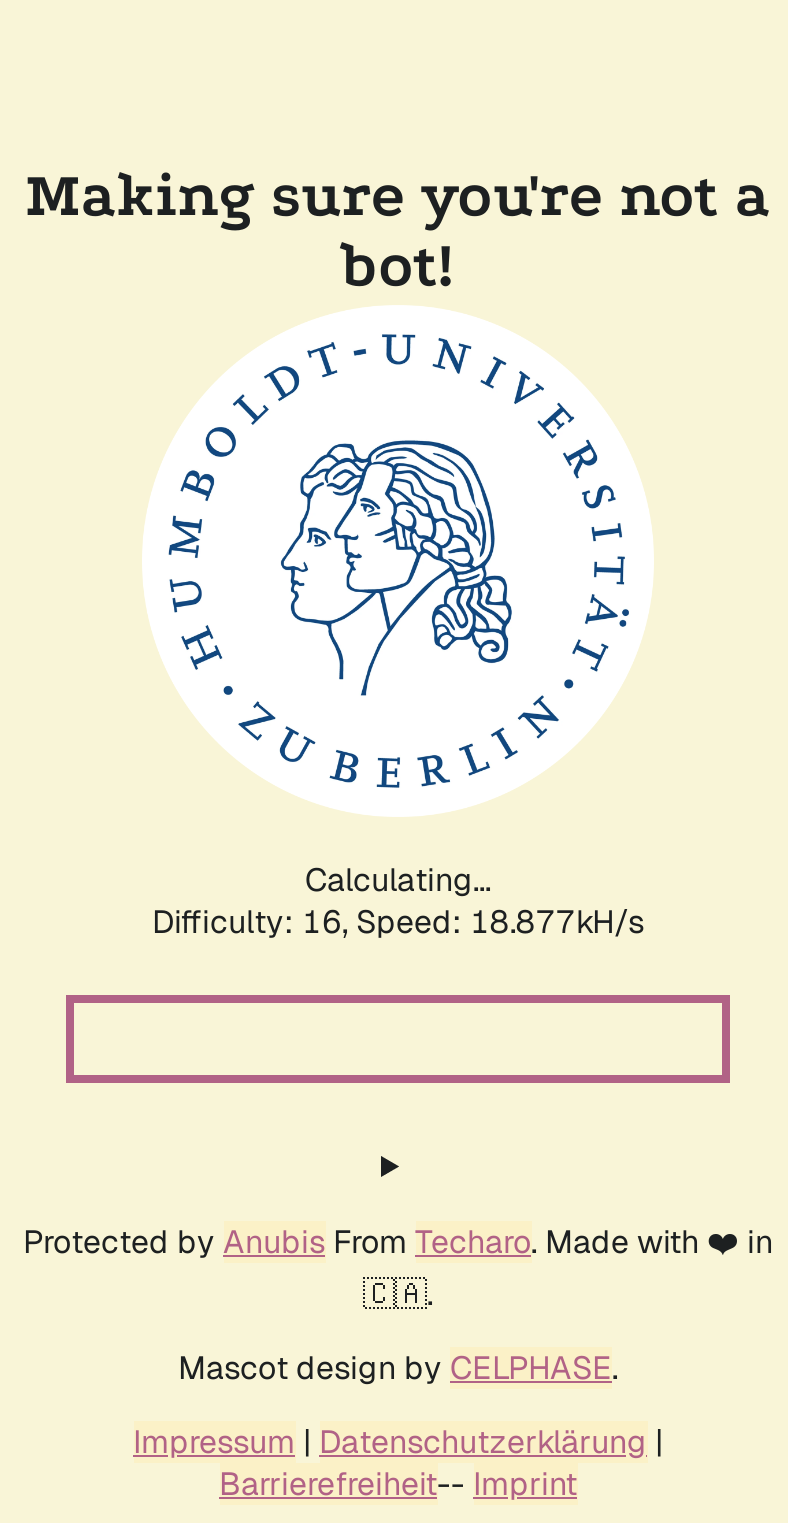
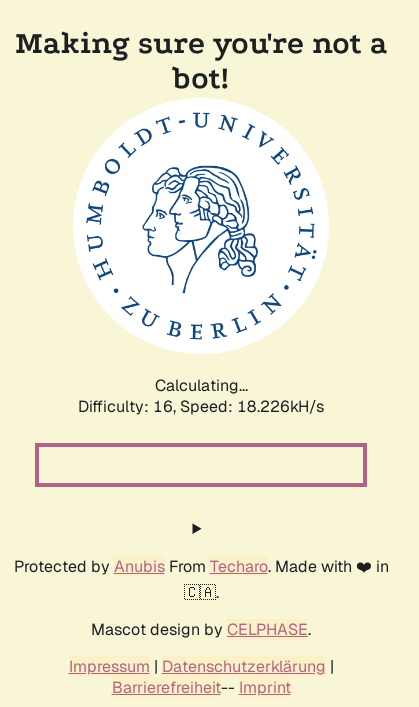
[152,901,644,943] Difficulty: 16, Speed: 18.877kH/s -> [78,396,324,417] Difficulty: 16, Speed: 18.226kH/s

